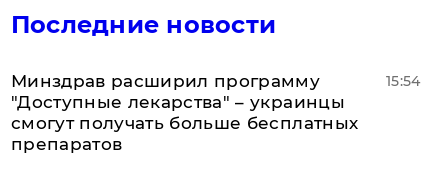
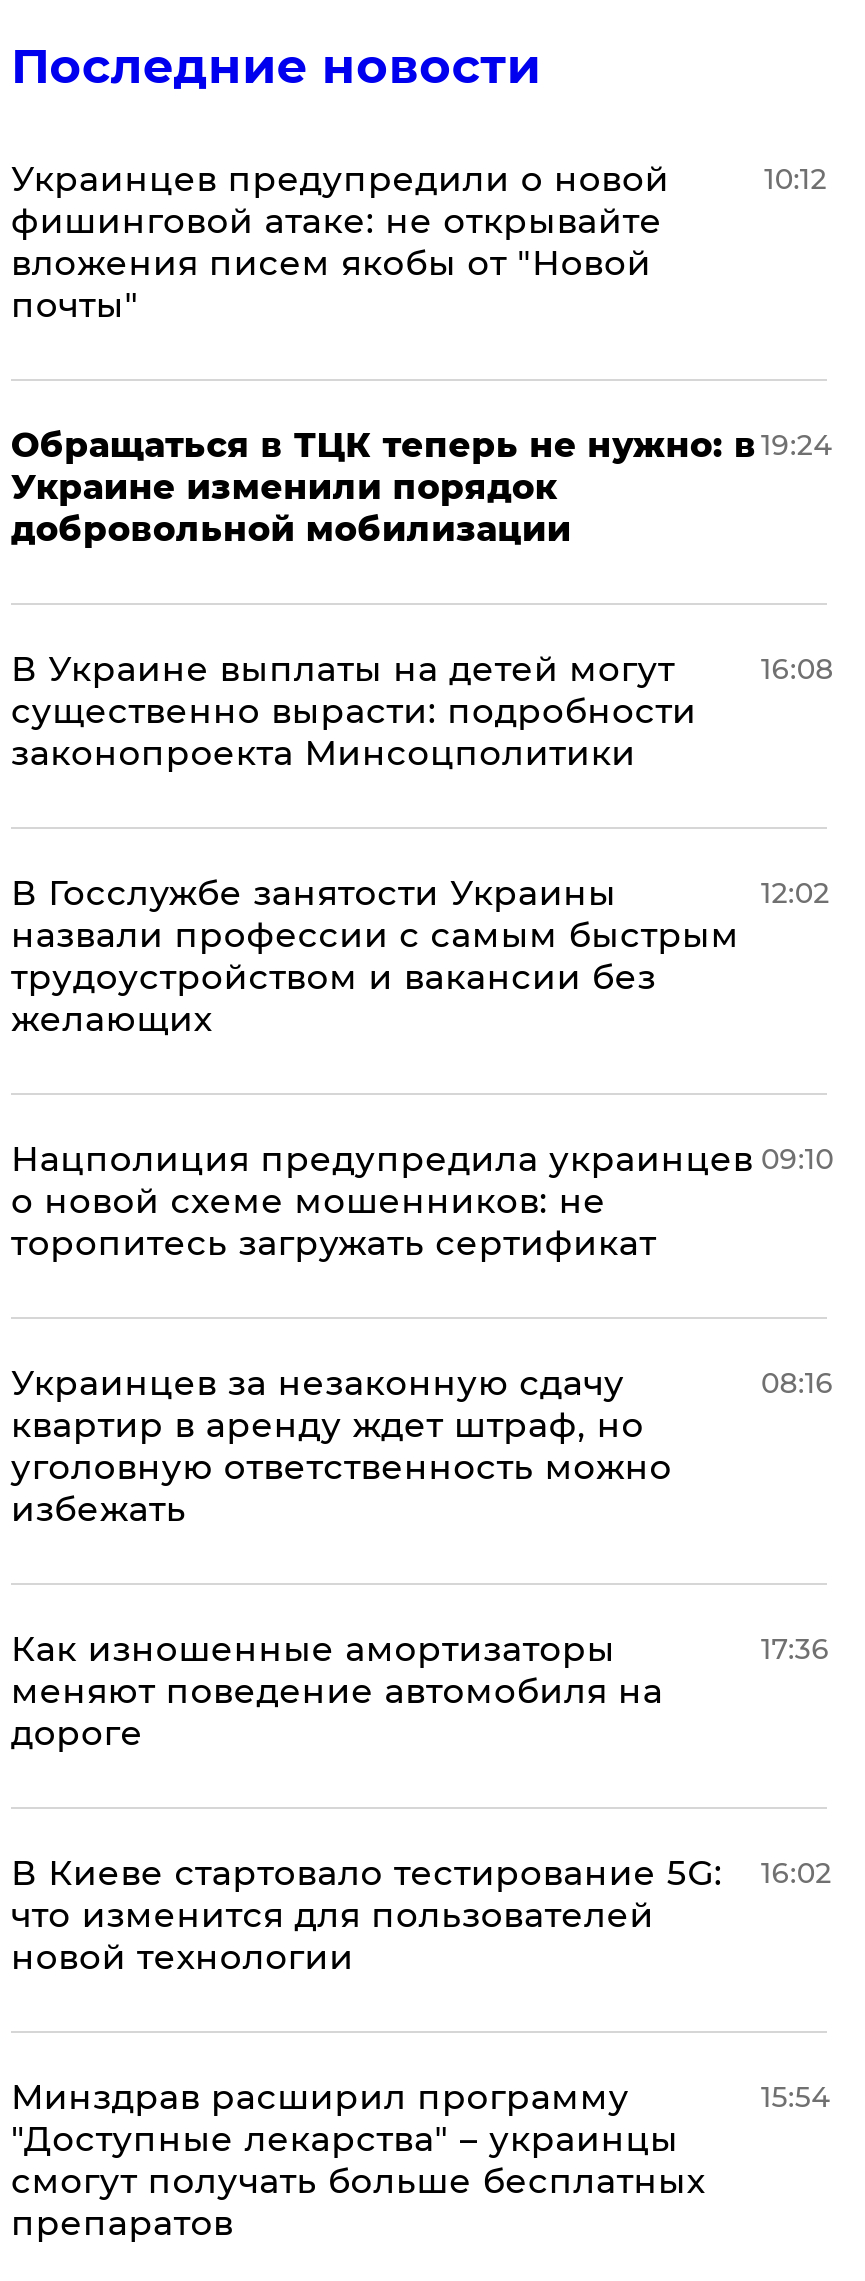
none -> [11,159,669,325] Украинцев предупредили о новой | фишинговой атаке: не открывайте | вложения писем якобы от "Новой | почты"
none -> [11,425,757,549] Обращаться в ТЦК теперь не нужно: в | Украине изменили порядок | добровольной мобилизации
none -> [11,649,697,773] В Украине выплаты на детей могут | существенно вырасти: подробности | законопроекта Минсоцполитики
none -> [11,873,739,1039] В Госслужбе занятости Украины | назвали профессии с самым быстрым | трудоустройством и вакансии без | желающих
none -> [11,1139,753,1263] Нацполиция предупредила украинцев | о новой схеме мошенников: не | торопитесь загружать сертификат
none -> [11,1363,672,1529] Украинцев за незаконную сдачу | квартир в аренду ждет штраф, но | уголовную ответственность можно | избежать
none -> [11,1629,663,1753] Как изношенные амортизаторы | меняют поведение автомобиля на | дороге
none -> [11,1853,723,1977] В Киеве стартовало тестирование 5G: | что изменится для пользователей | новой технологии
none -> [761,427,832,463] 19:24
none -> [761,651,834,687] 16:08
none -> [761,875,830,911] 12:02
none -> [761,1141,834,1177] 09:10
none -> [761,1365,834,1401] 08:16
none -> [761,1631,830,1667] 17:36
none -> [761,1855,832,1891] 16:02
none -> [764,161,827,197] 10:12

